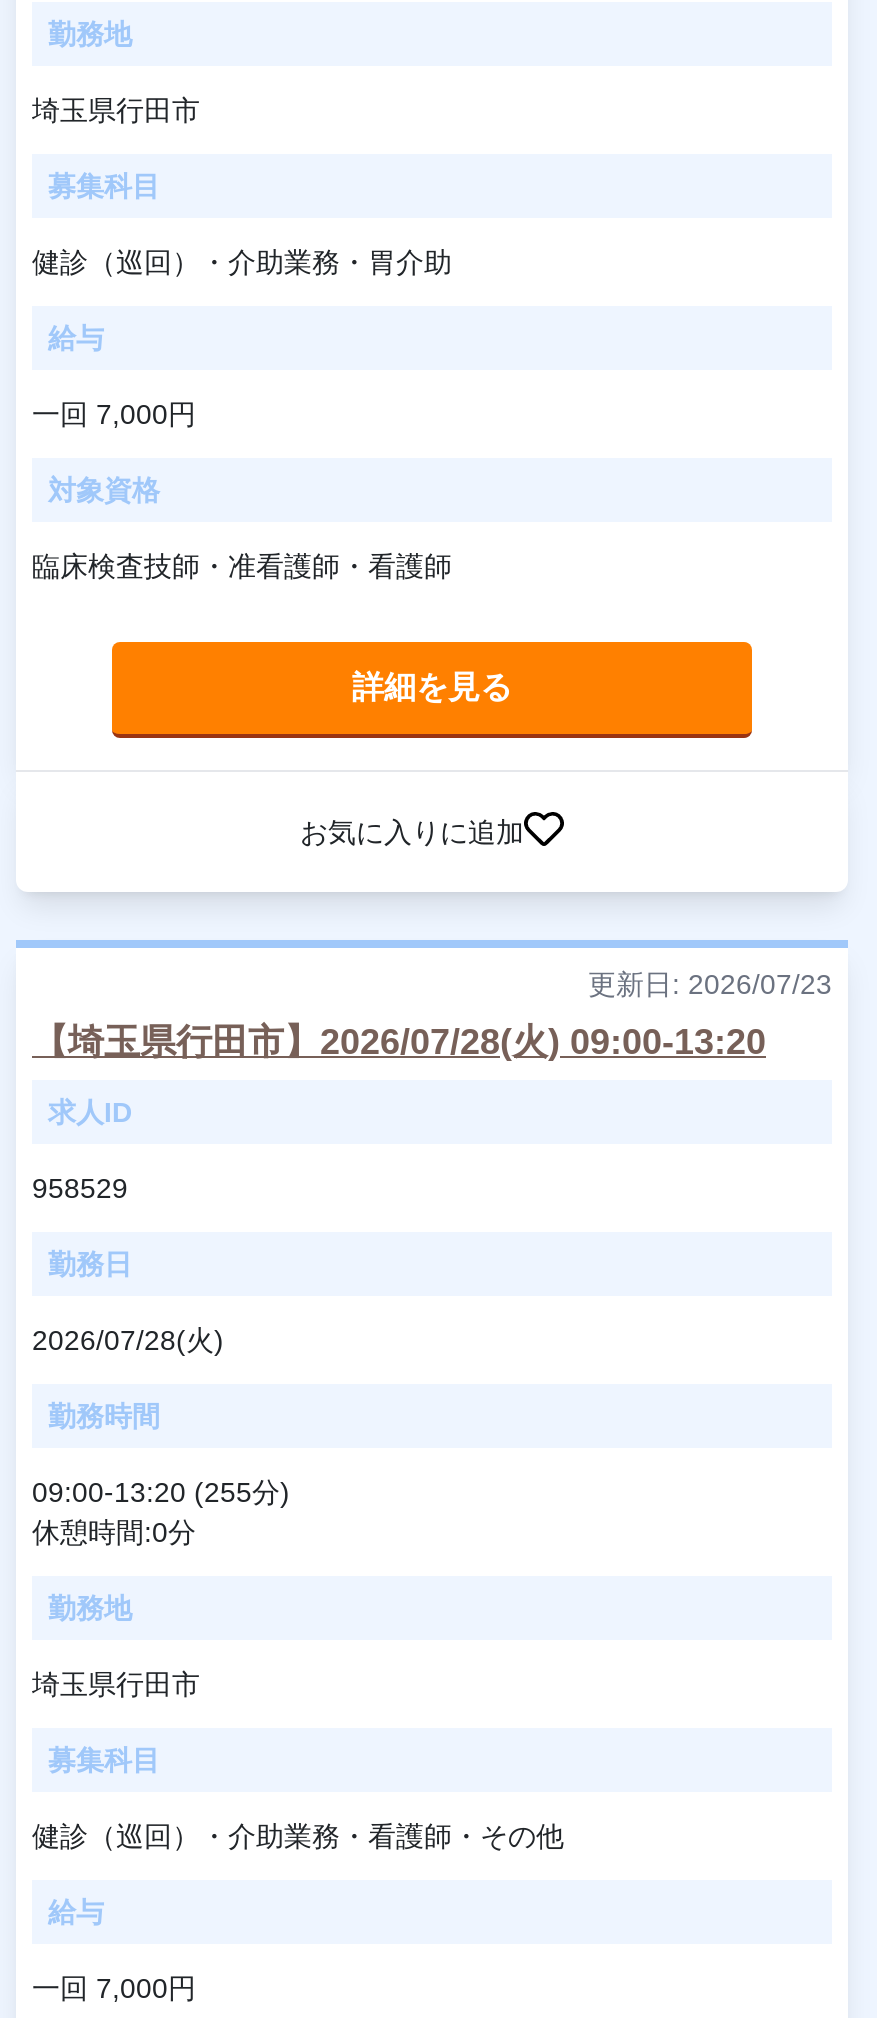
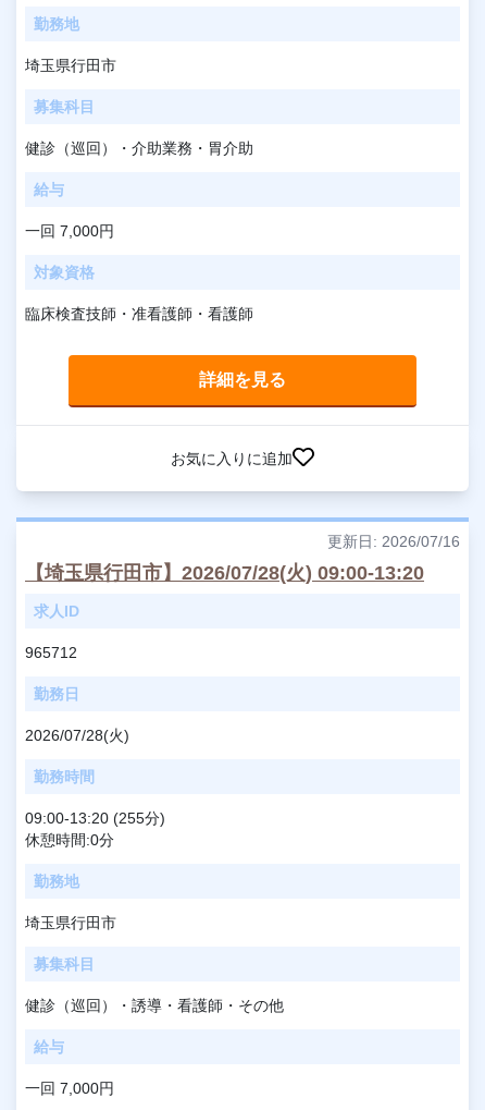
[588,968,832,1000] 更新日: 2026/07/23 -> [327,533,460,550] 更新日: 2026/07/16
[32,1172,128,1204] 958529 -> [25,644,77,661] 965712
[32,1820,564,1852] 健診（巡回）・介助業務・看護師・その他 -> [25,997,284,1014] 健診（巡回）・誘導・看護師・その他

